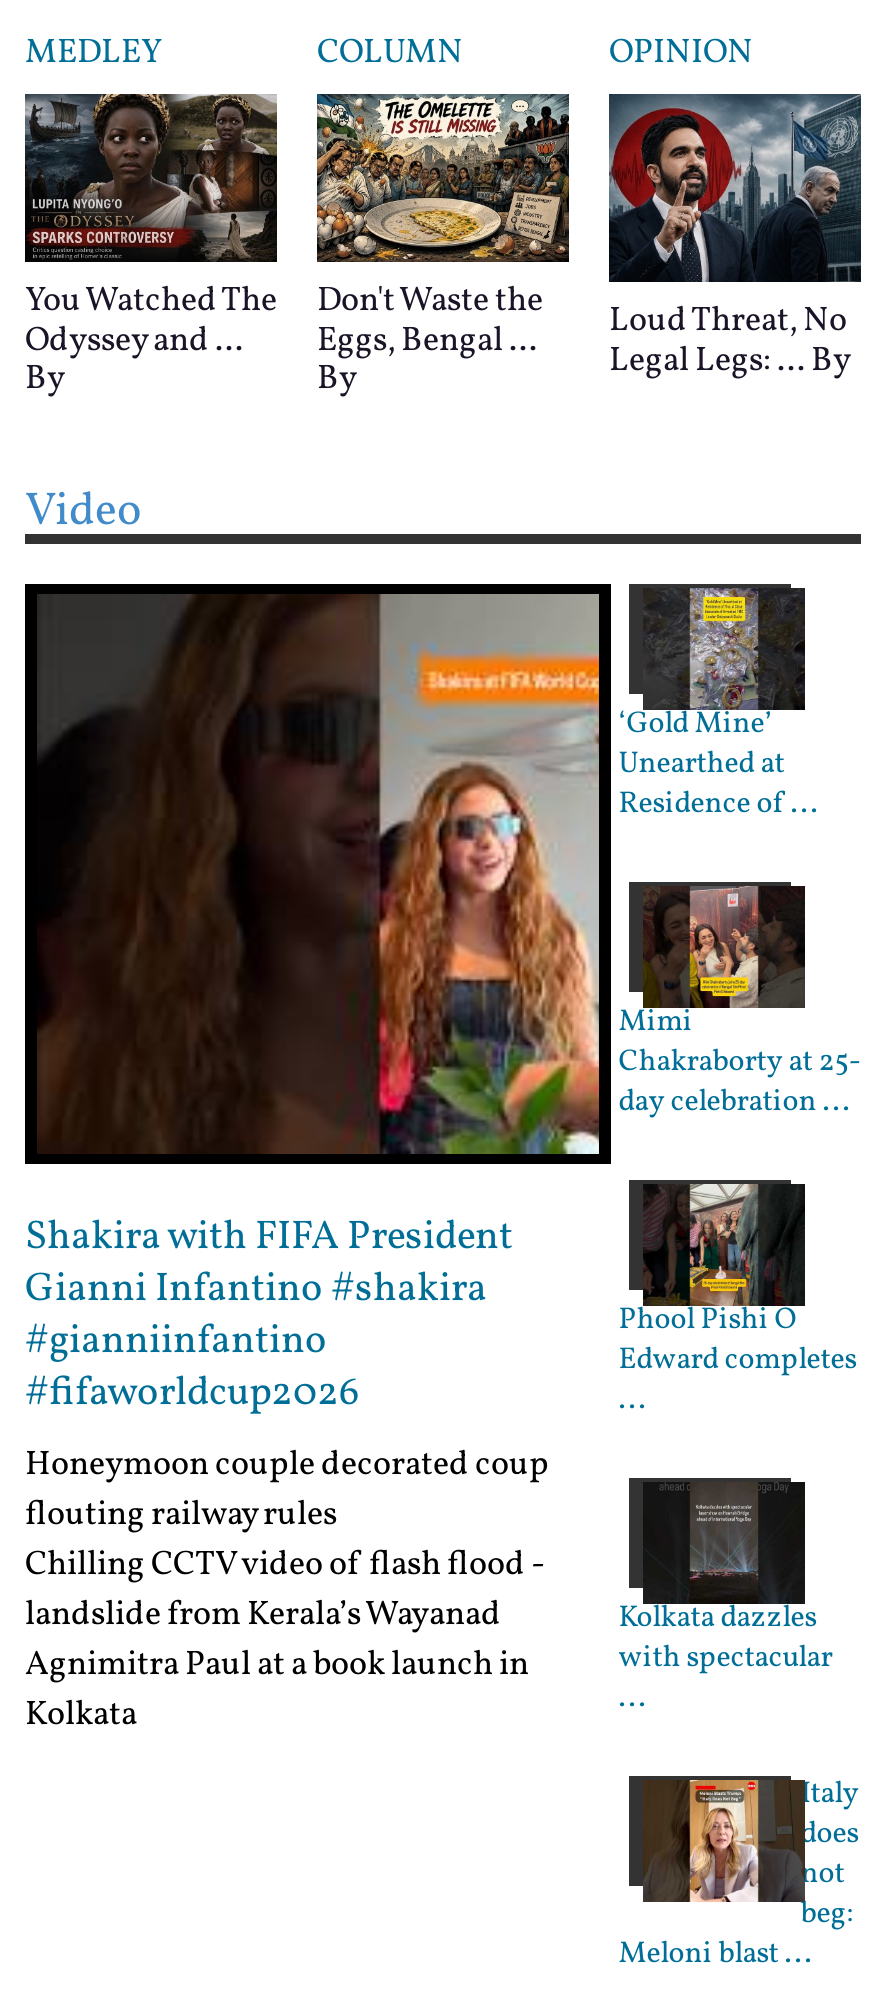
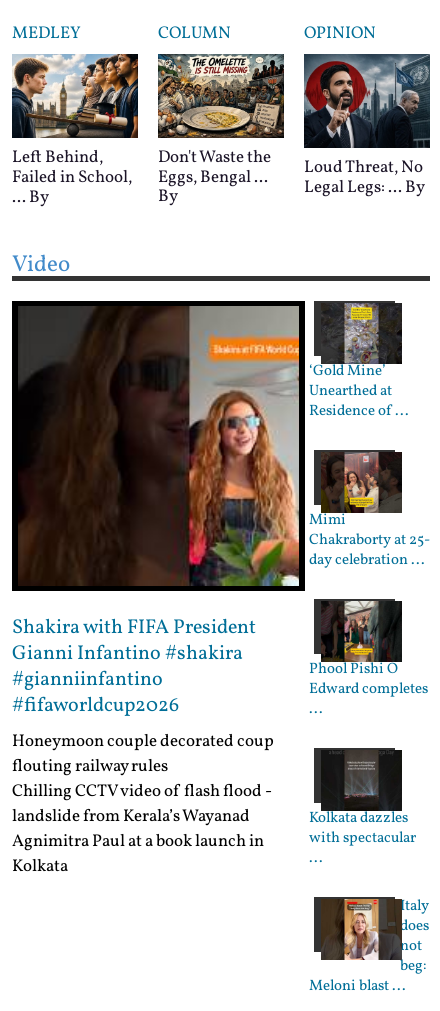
[23,92,279,402] [image] | You Watched The | Odyssey and ... | By -> [12,53,139,209] [image] | Left Behind, | Failed in School, | ... By

